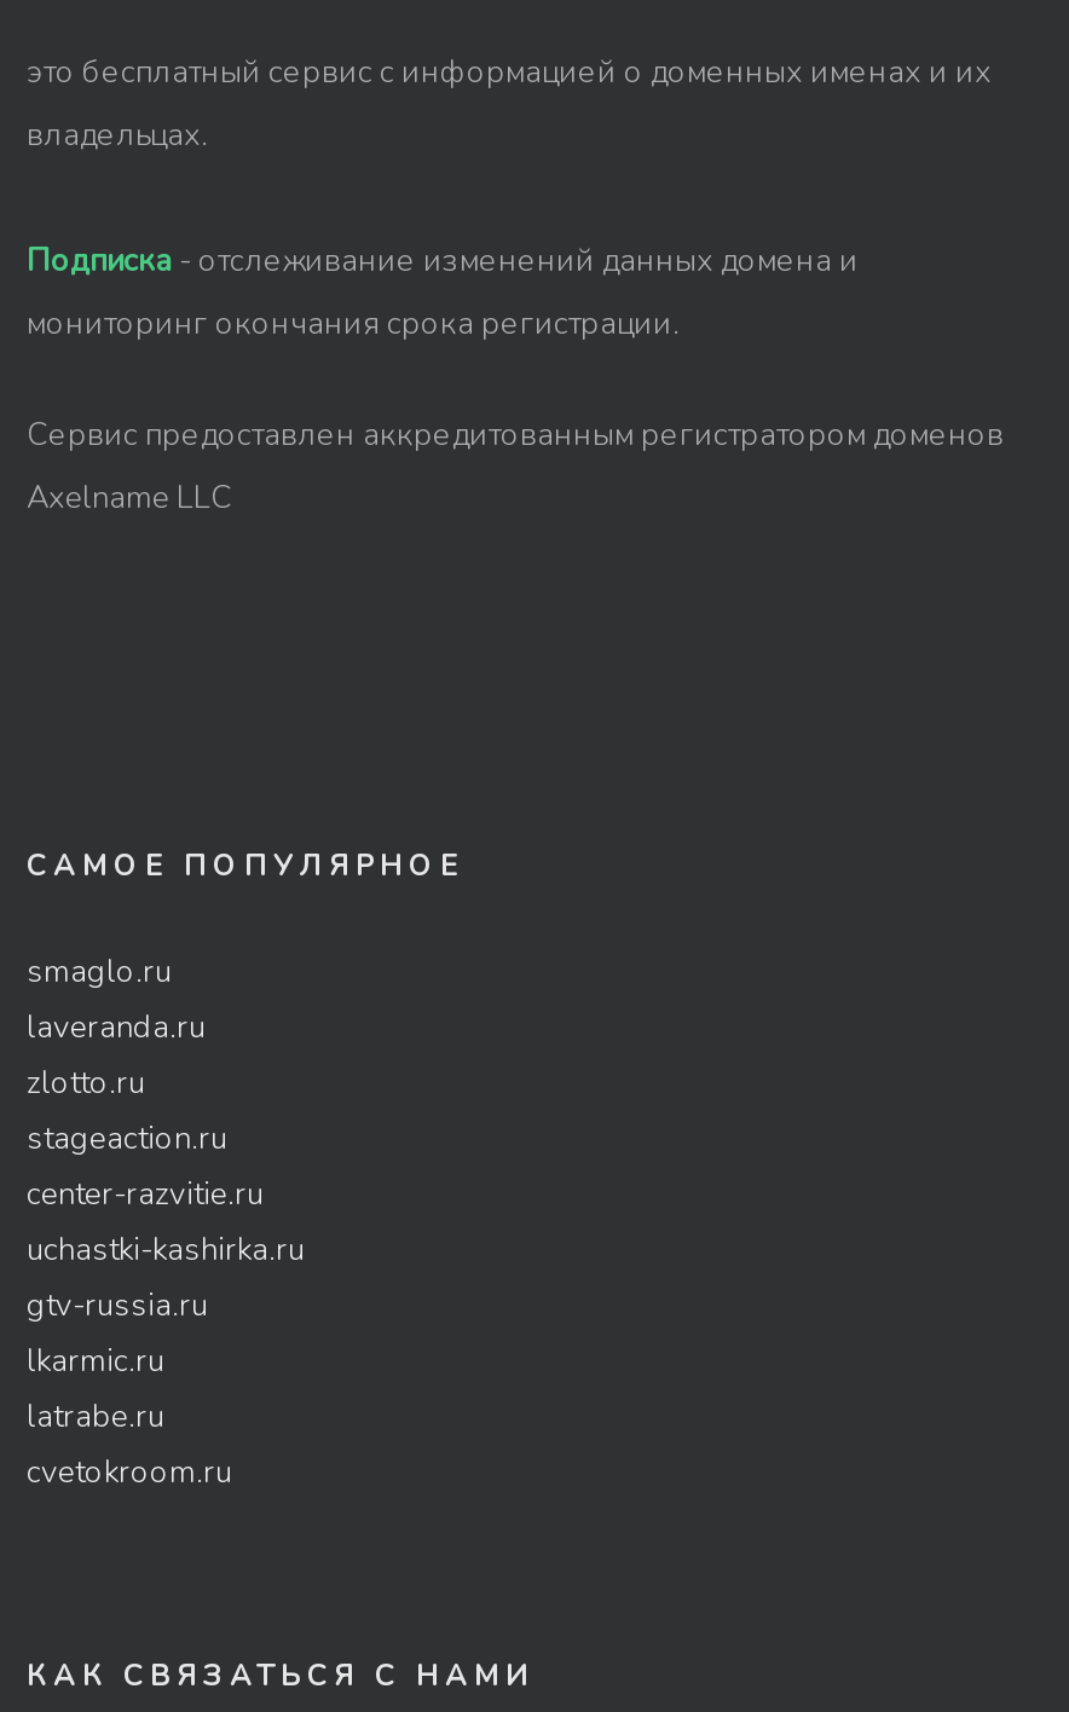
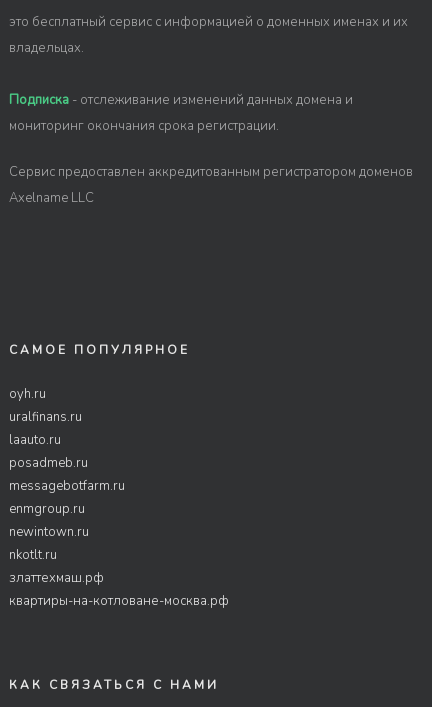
[27,950,305,1494] smaglo.ru | laveranda.ru | zlotto.ru | stageaction.ru | center-razvitie.ru | uchastki-kashirka.ru | gtv-russia.ru | lkarmic.ru | latrabe.ru | cvetokroom.ru -> [9,385,229,610] oyh.ru | uralfinans.ru | laauto.ru | posadmeb.ru | messagebotfarm.ru | enmgroup.ru | newintown.ru | nkotlt.ru | златтехмаш.рф | квартиры-на-котловане-москва.рф

